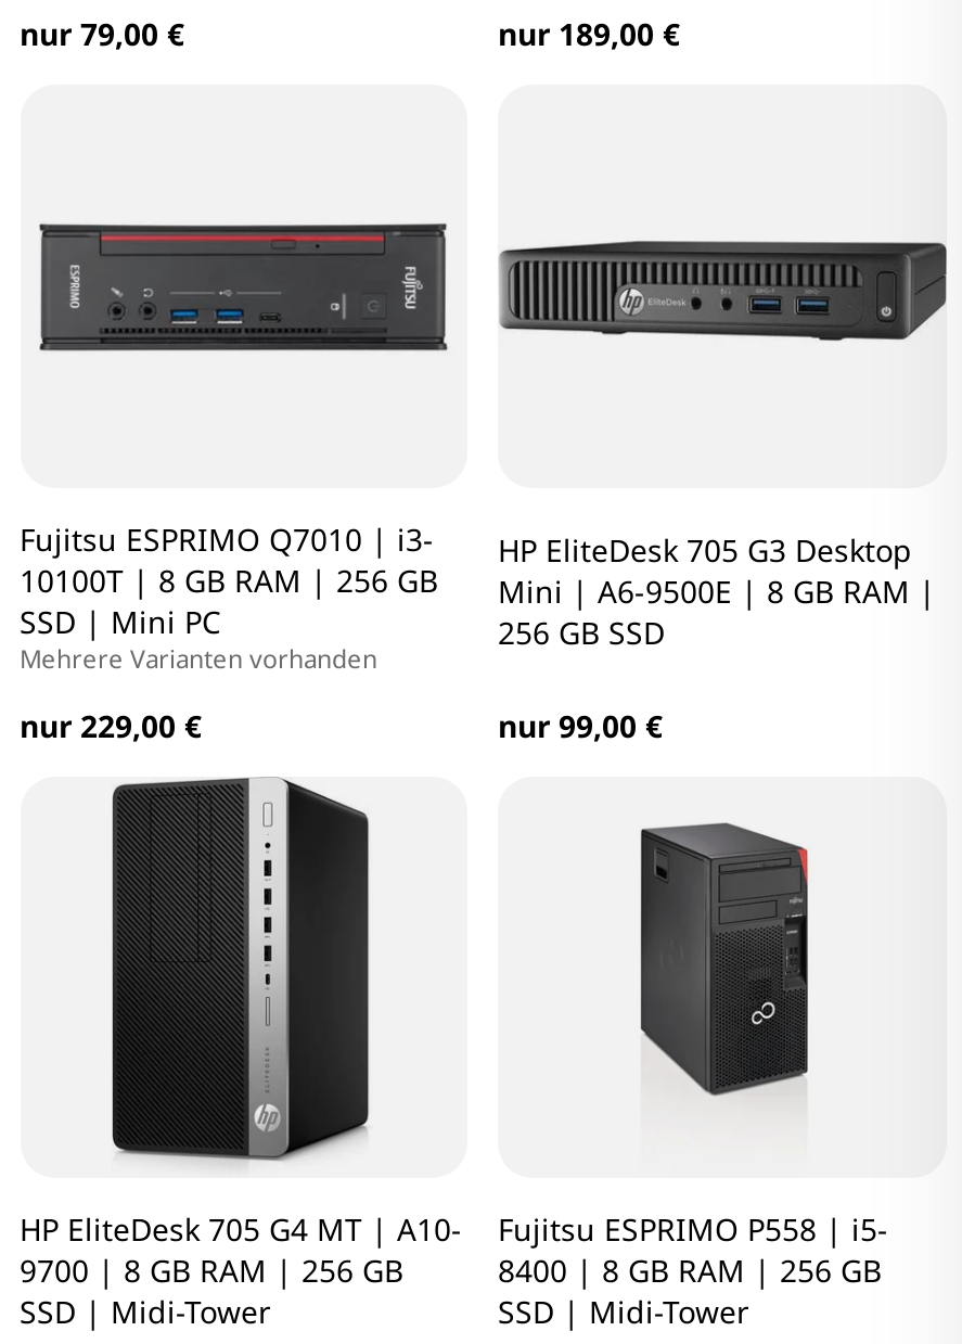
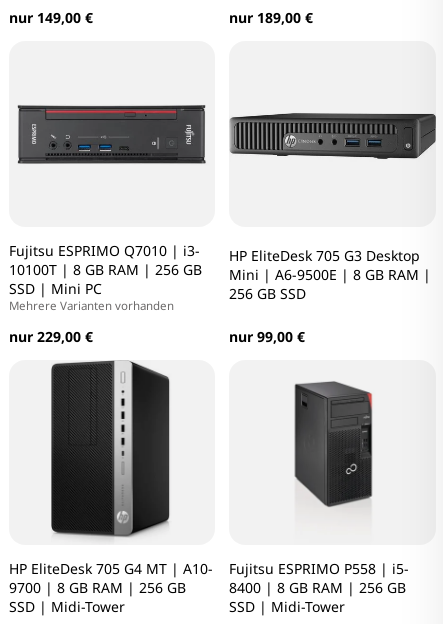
[20,12,184,53] nur 79,00 € -> [8,8,92,27] nur 149,00 €

